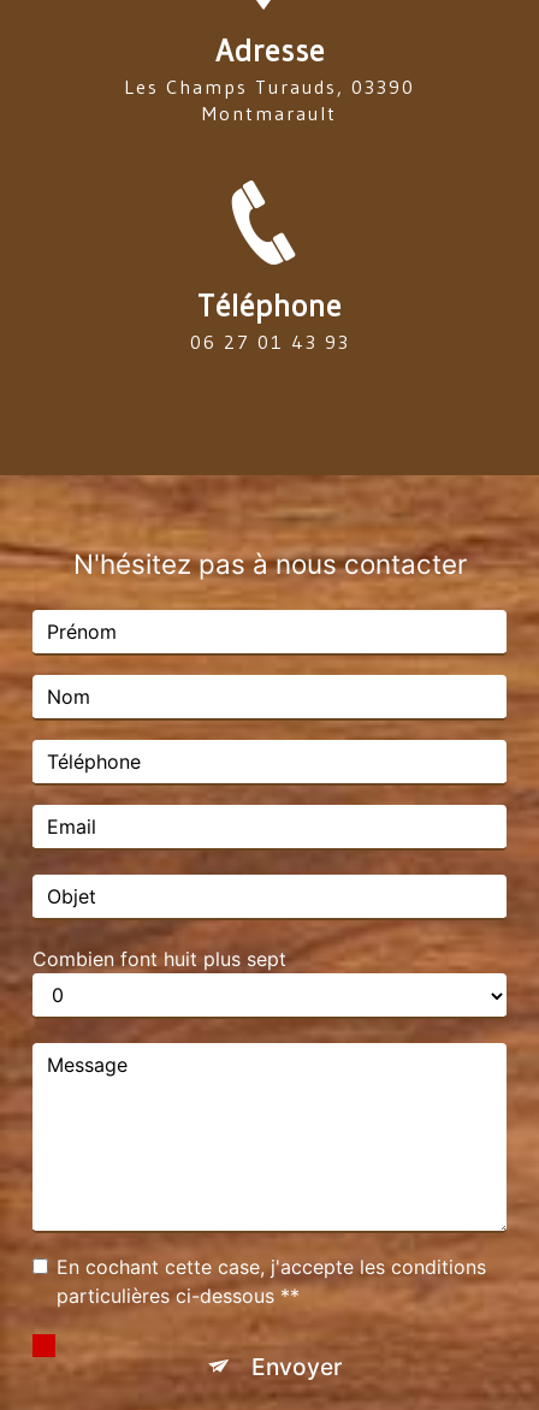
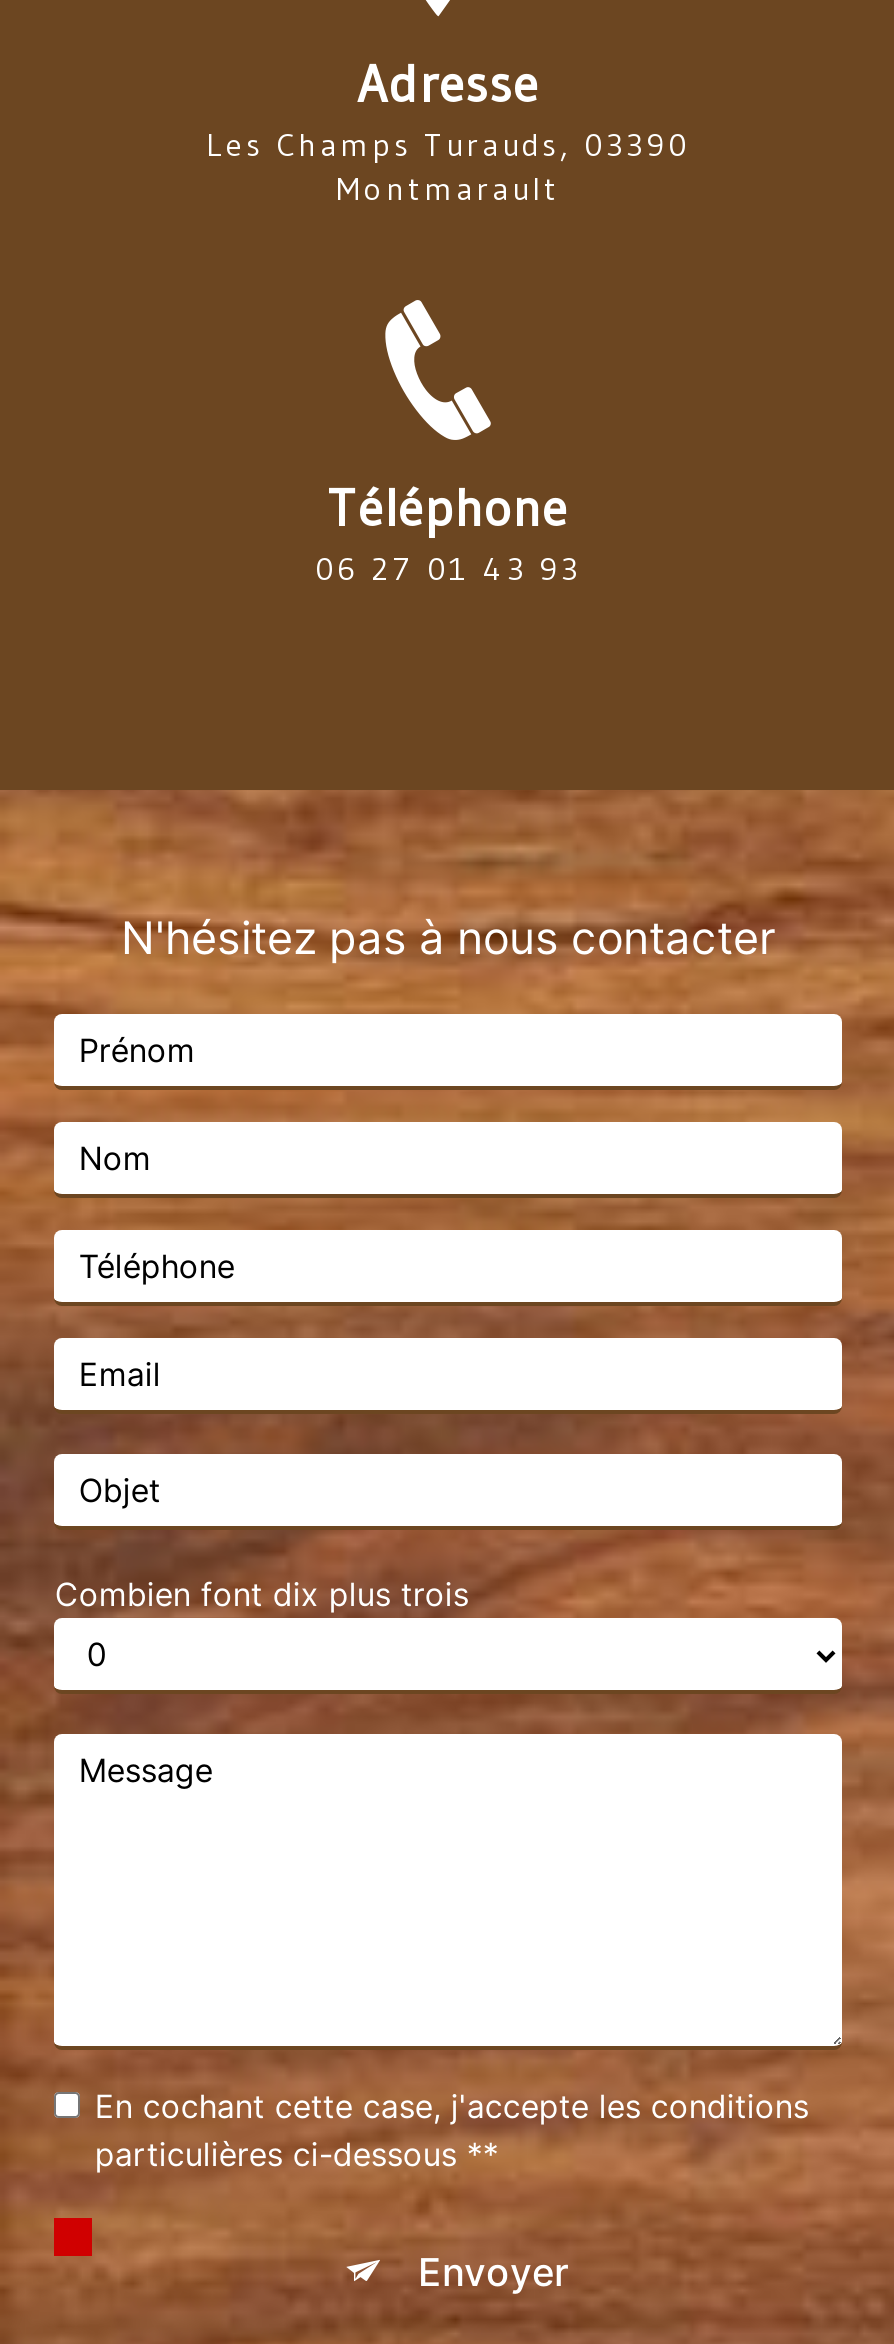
[33,947,287,971] Combien font huit plus sept -> [55,1575,469,1615] Combien font dix plus trois

